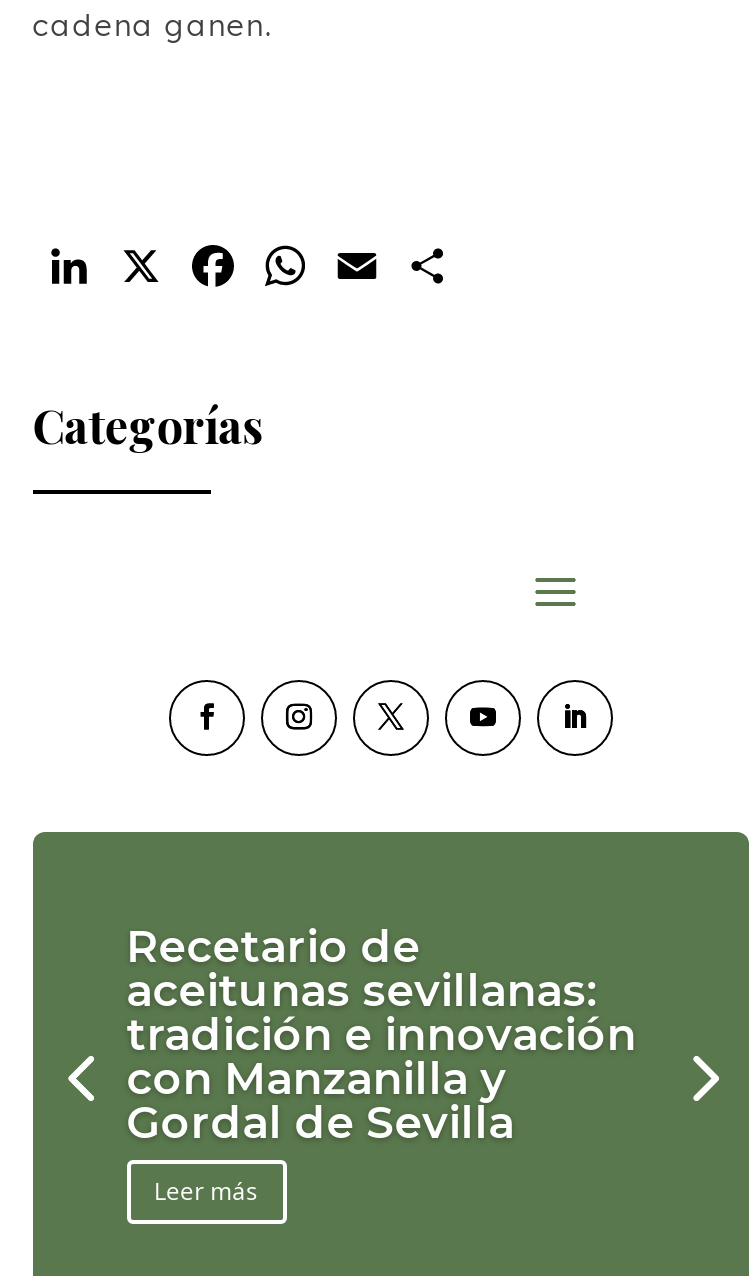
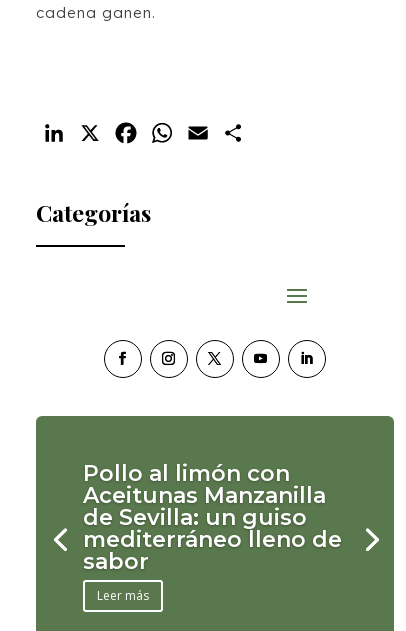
[126,920,636,1150] Recetario de | aceitunas sevillanas: | tradición e innovación | con Manzanilla y | Gordal de Sevilla -> [83,460,342,575] Pollo al limón con | Aceitunas Manzanilla | de Sevilla: un guiso | mediterráneo lleno de | sabor

